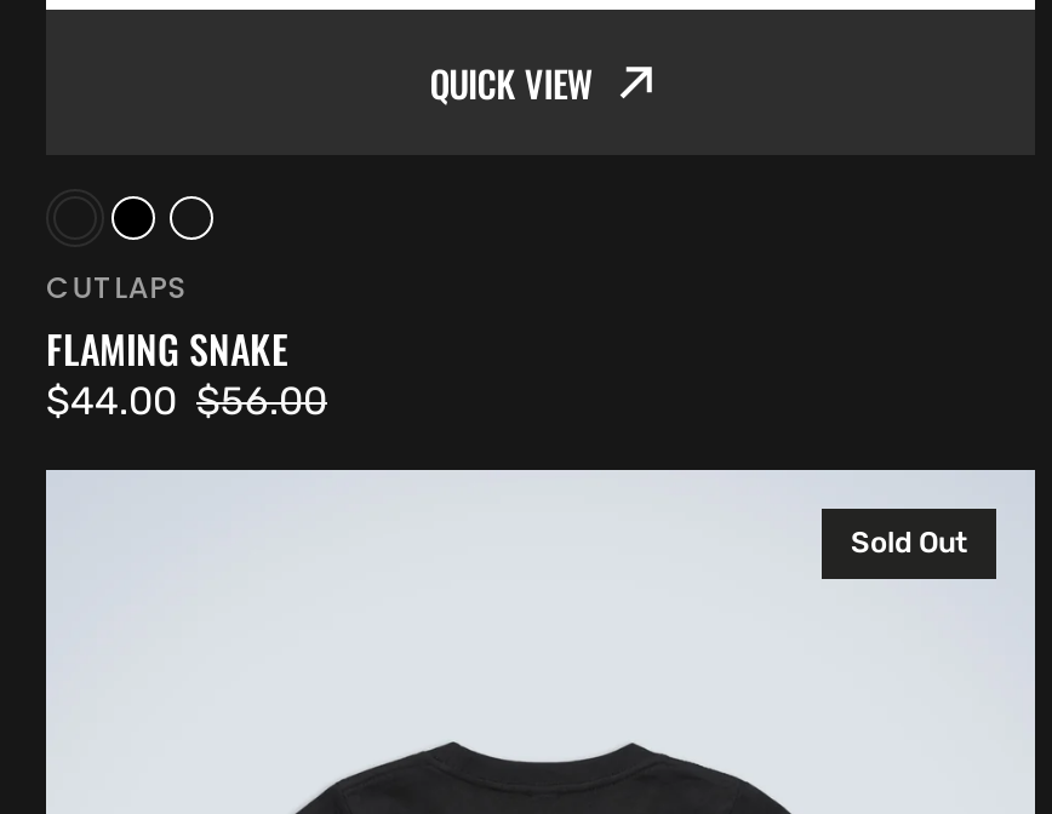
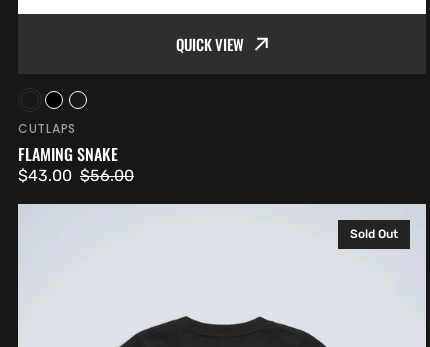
[46,376,327,423] $44.00 $56.00 -> [18,166,134,185] $43.00 $56.00

